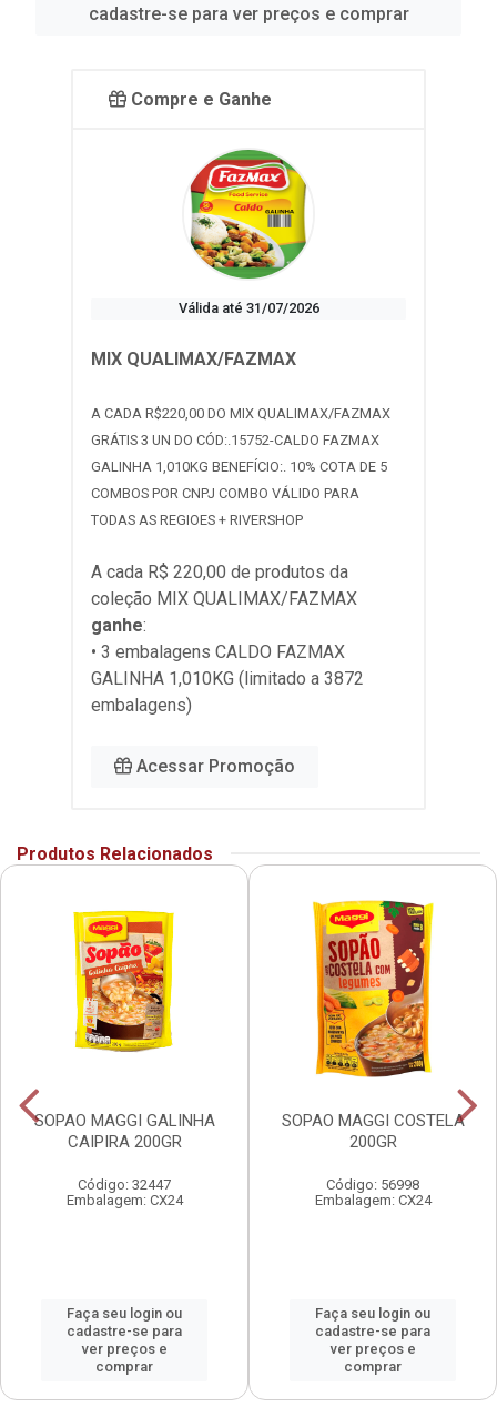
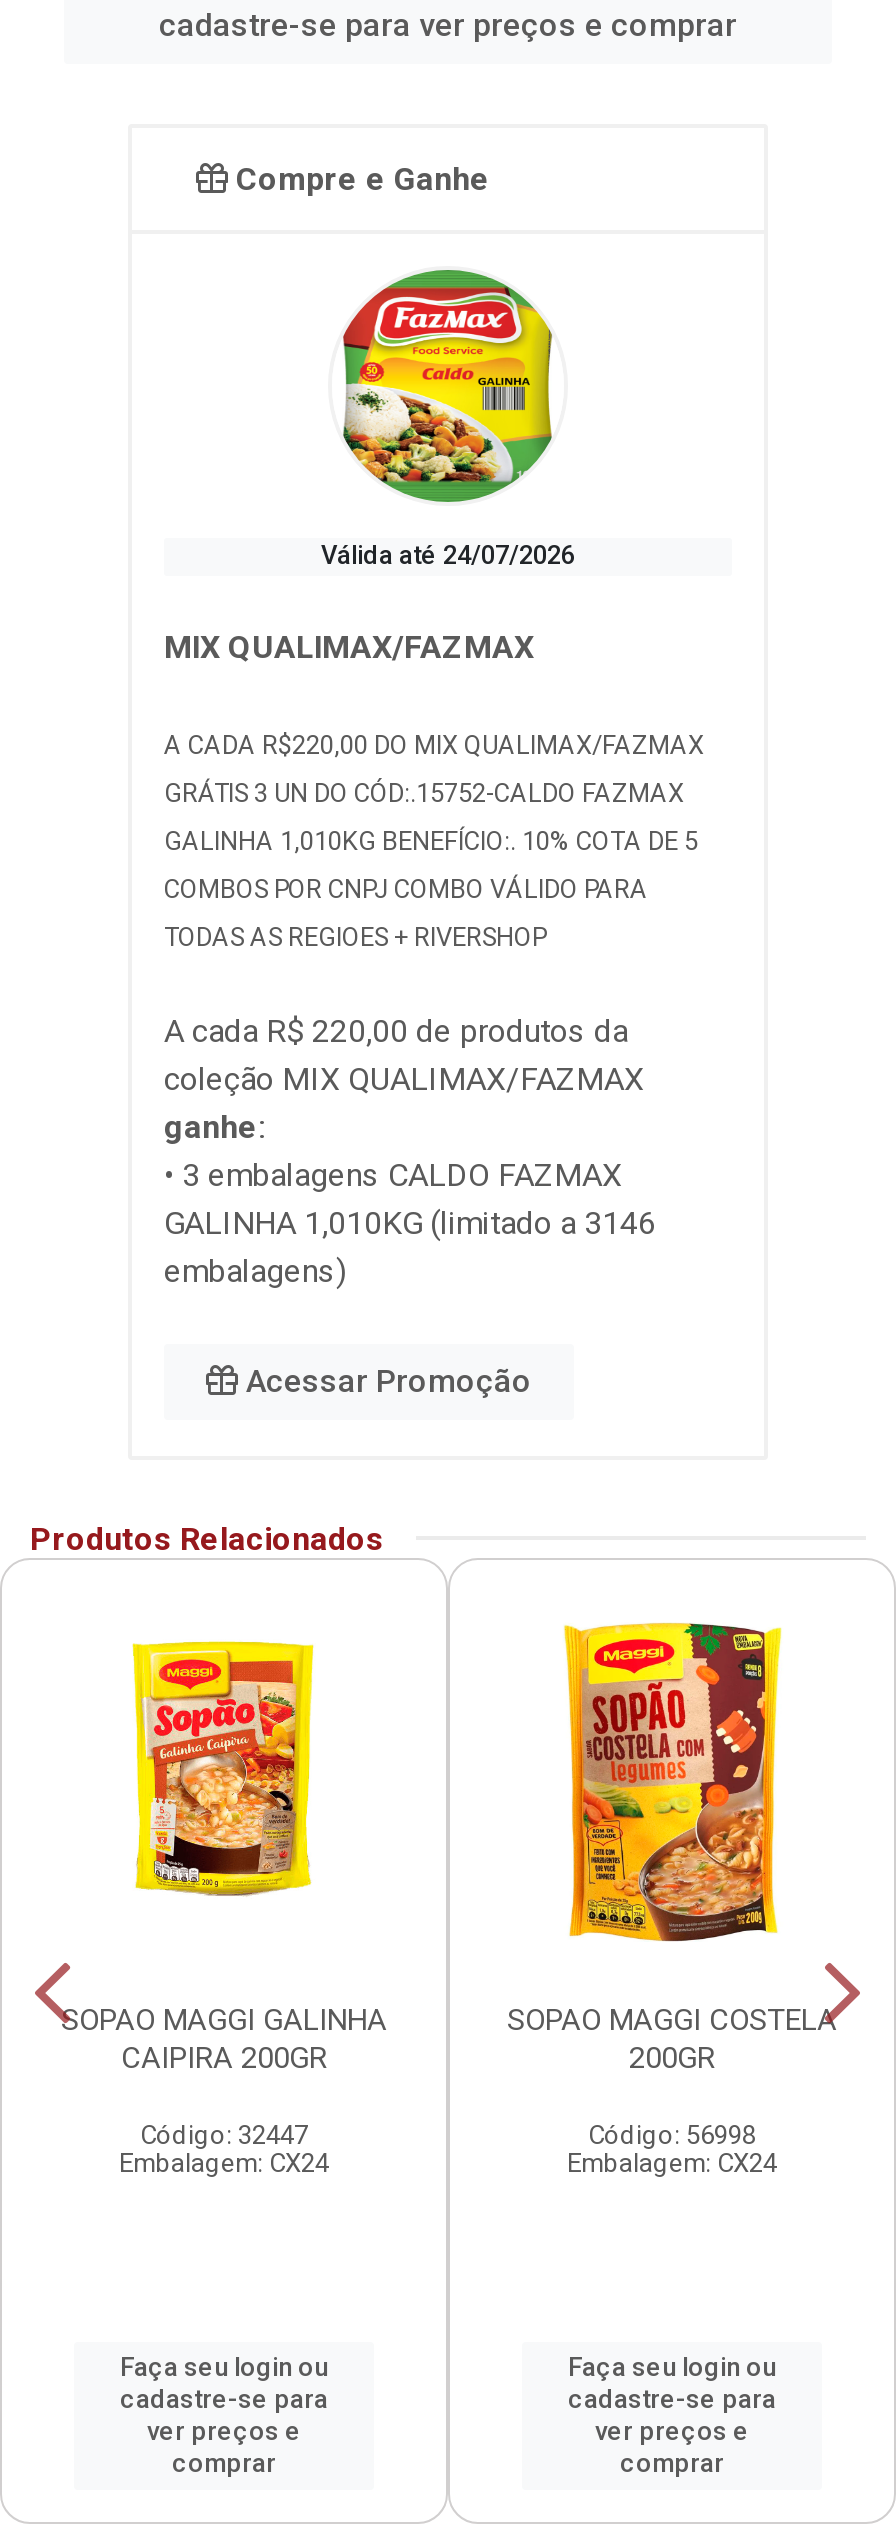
[178,300,319,317] Válida até 31/07/2026 -> [321,541,575,571] Válida até 24/07/2026
[91,668,364,689] GALINHA 1,010KG (limitado a 3872 -> [164,1203,656,1241] GALINHA 1,010KG (limitado a 3146

